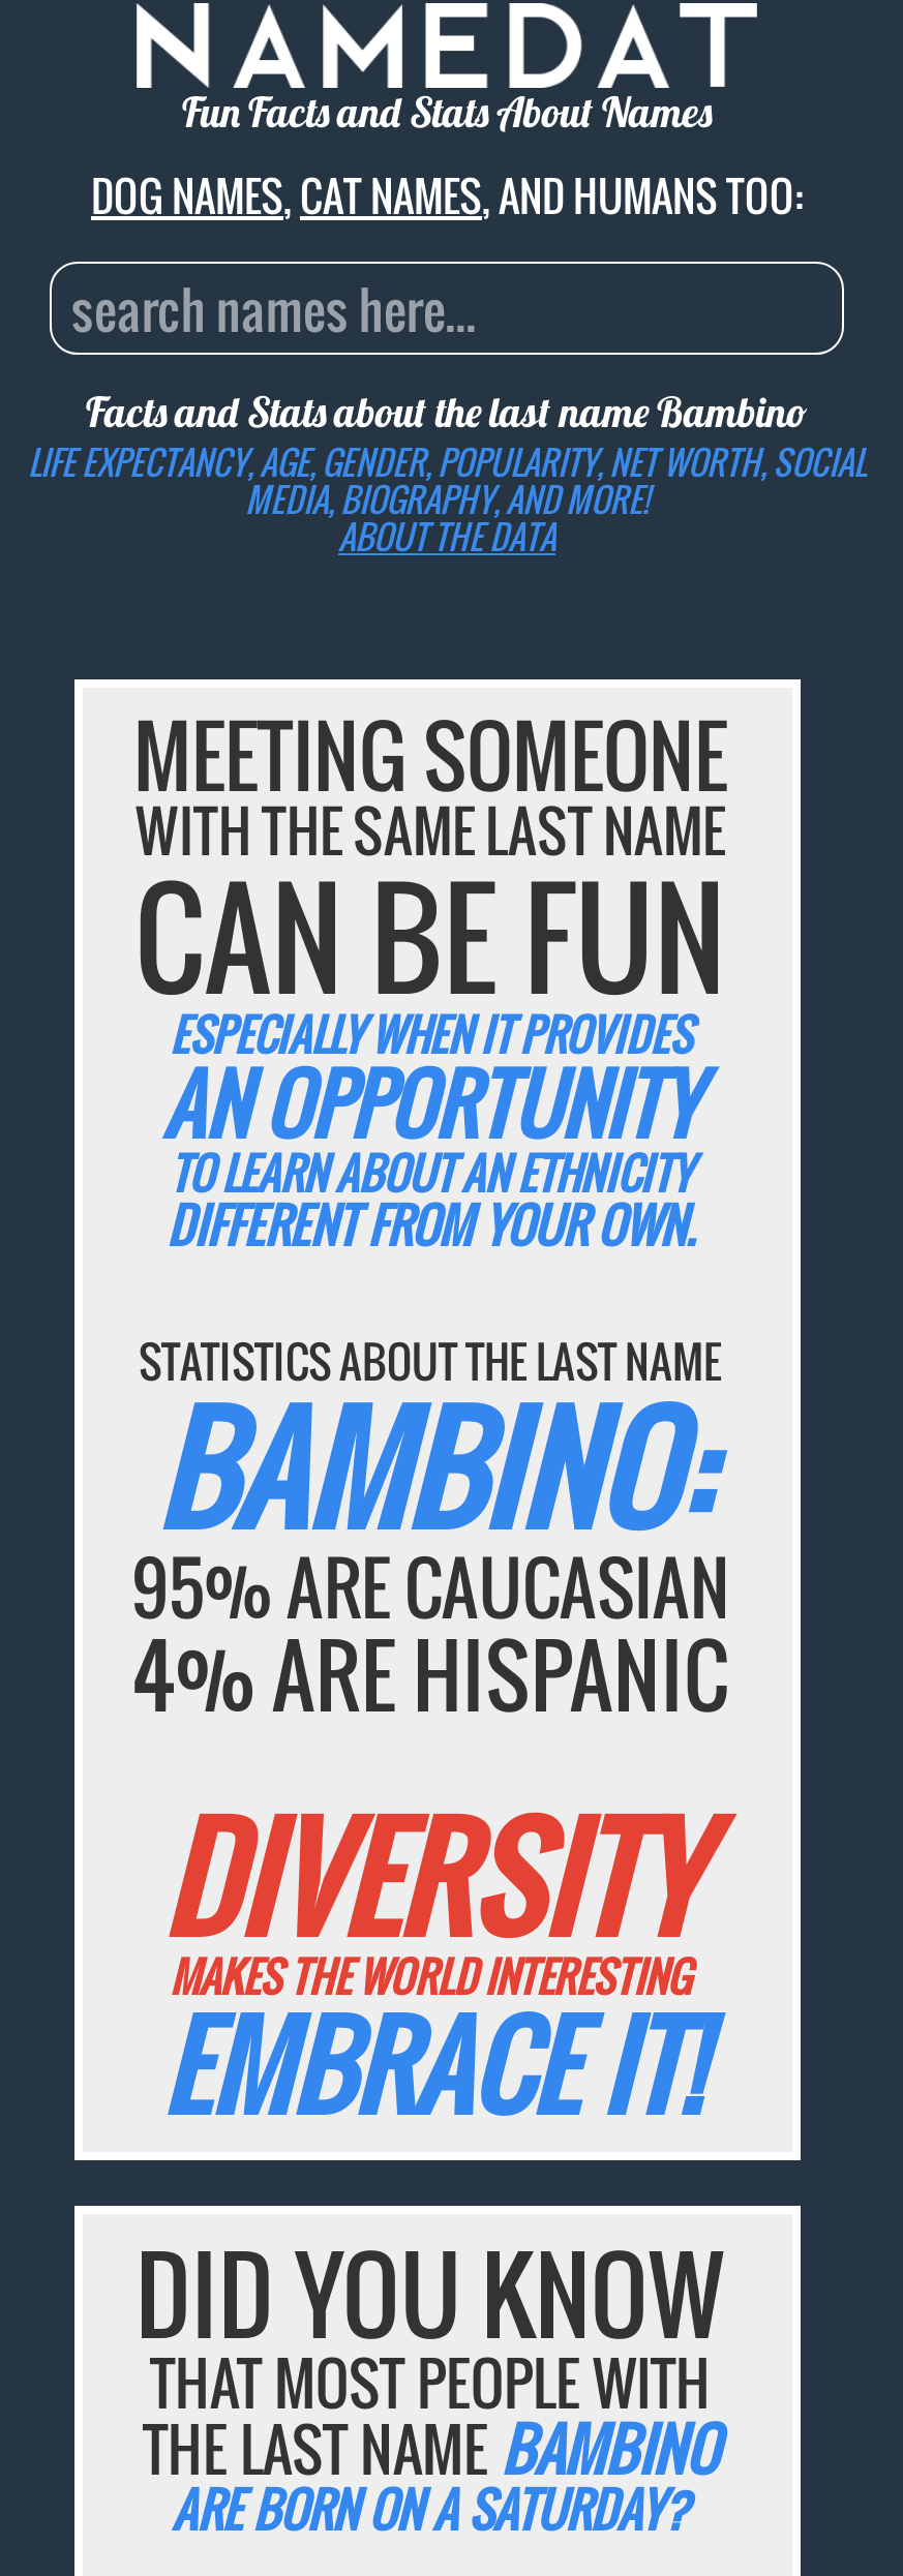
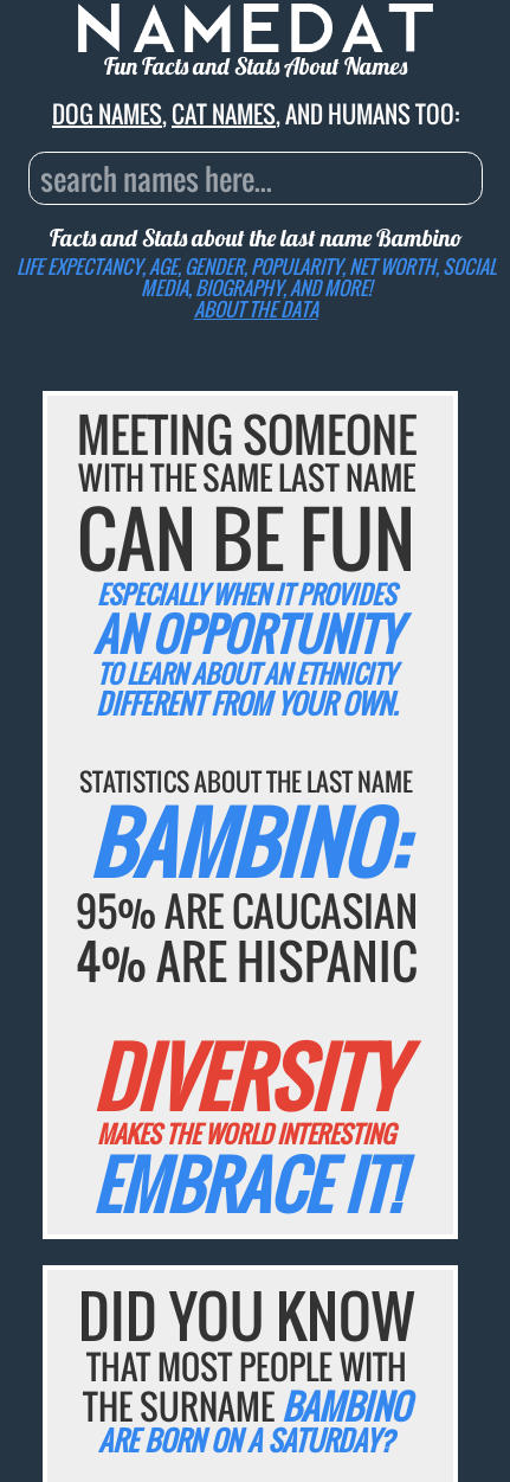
[143,2406,718,2491] THE LAST NAMEBAMBINO -> [82,1380,410,1431] THE SURNAMEBAMBINO

